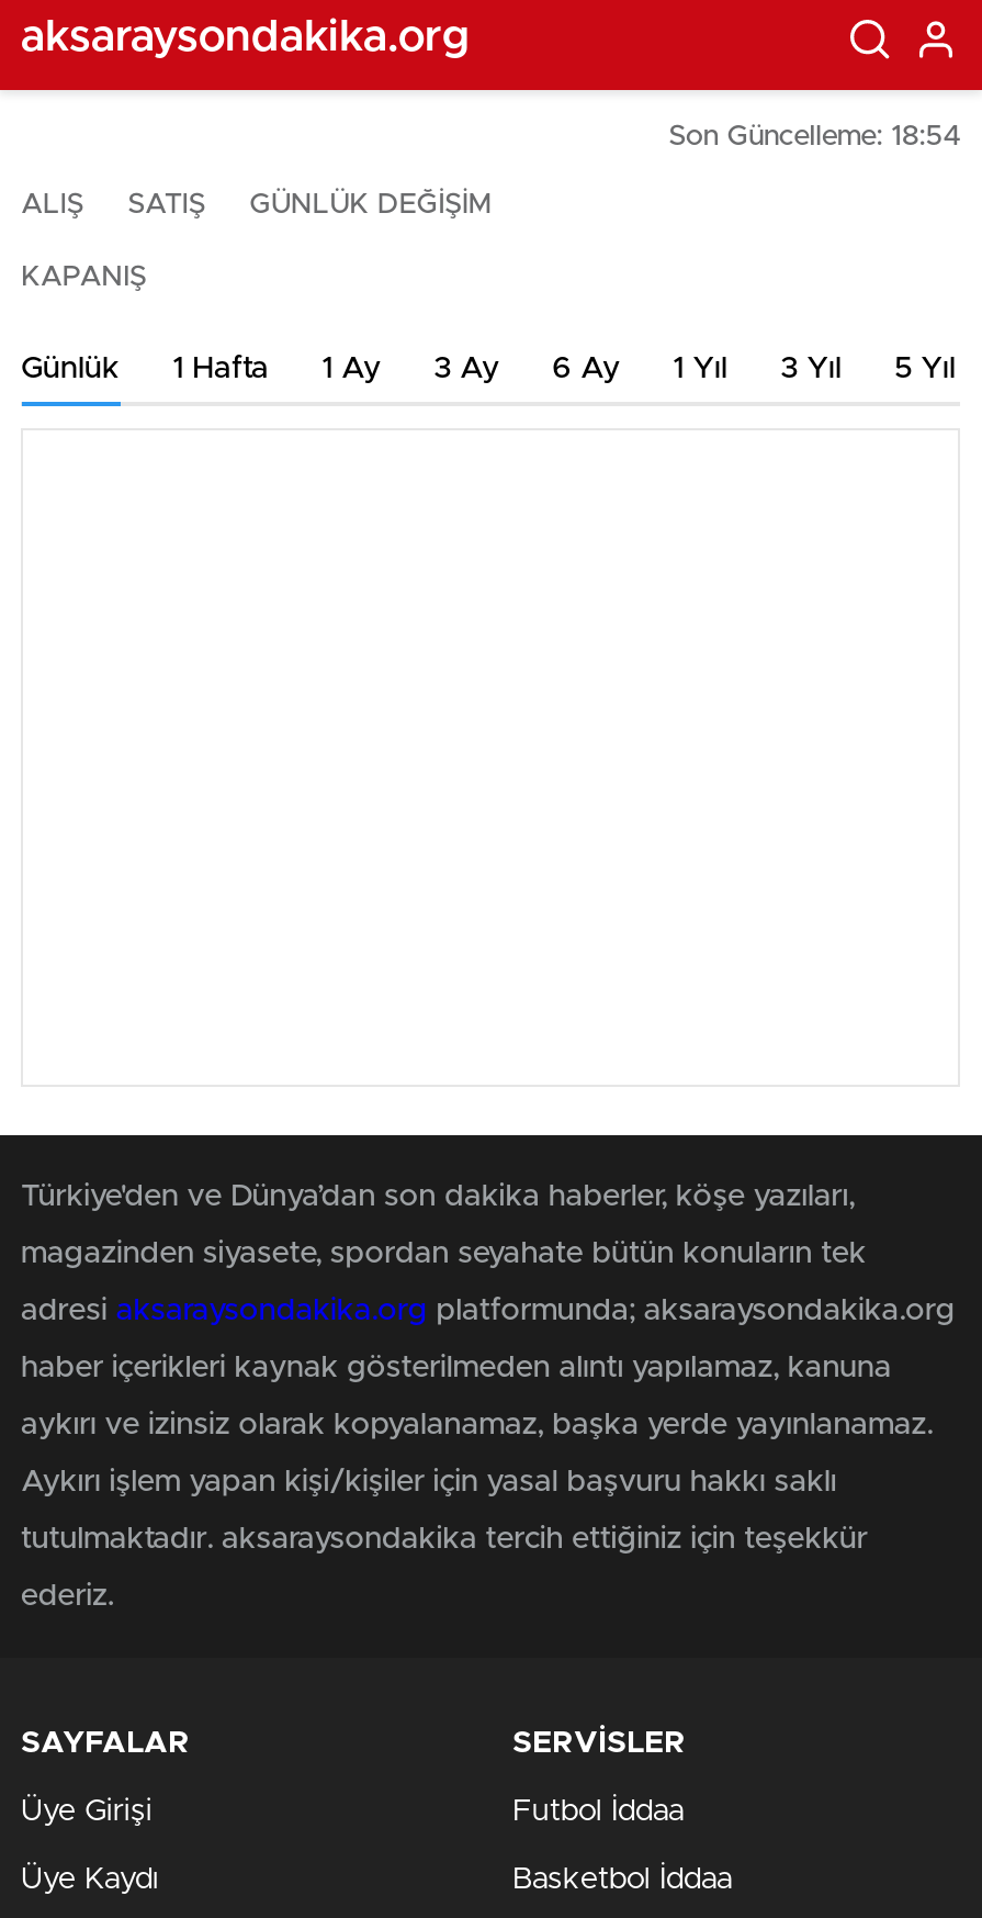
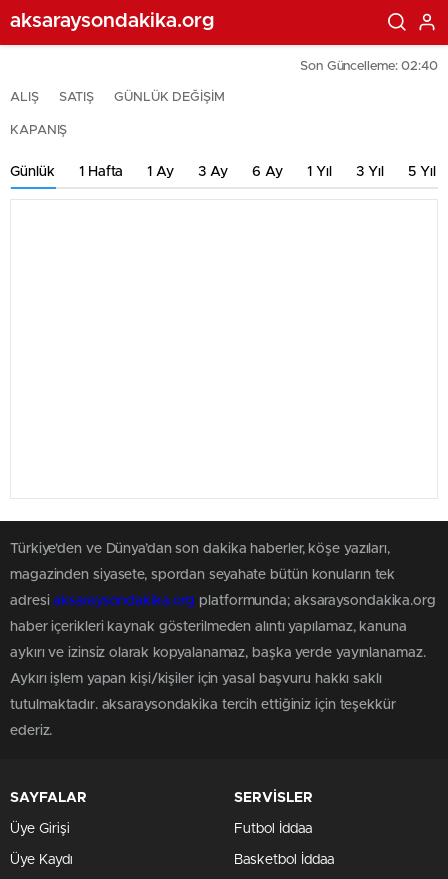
[668,123,960,152] Son Güncelleme: 18:54 -> [300,60,438,73] Son Güncelleme: 02:40

